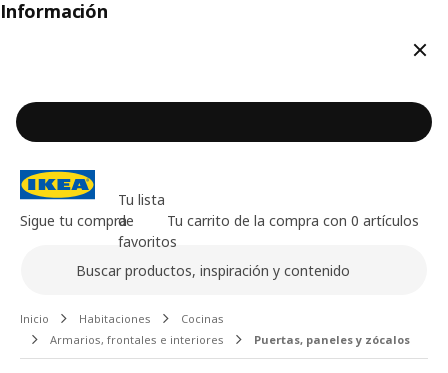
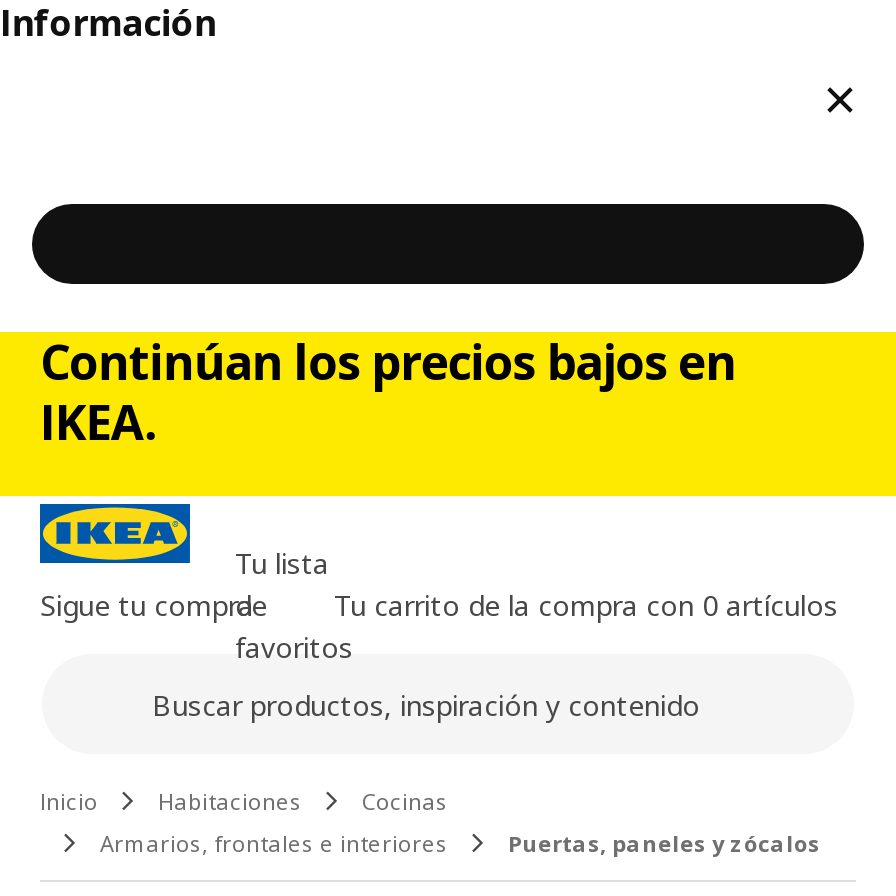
none -> [40,328,736,454] Continúan los precios bajos en | IKEA.

